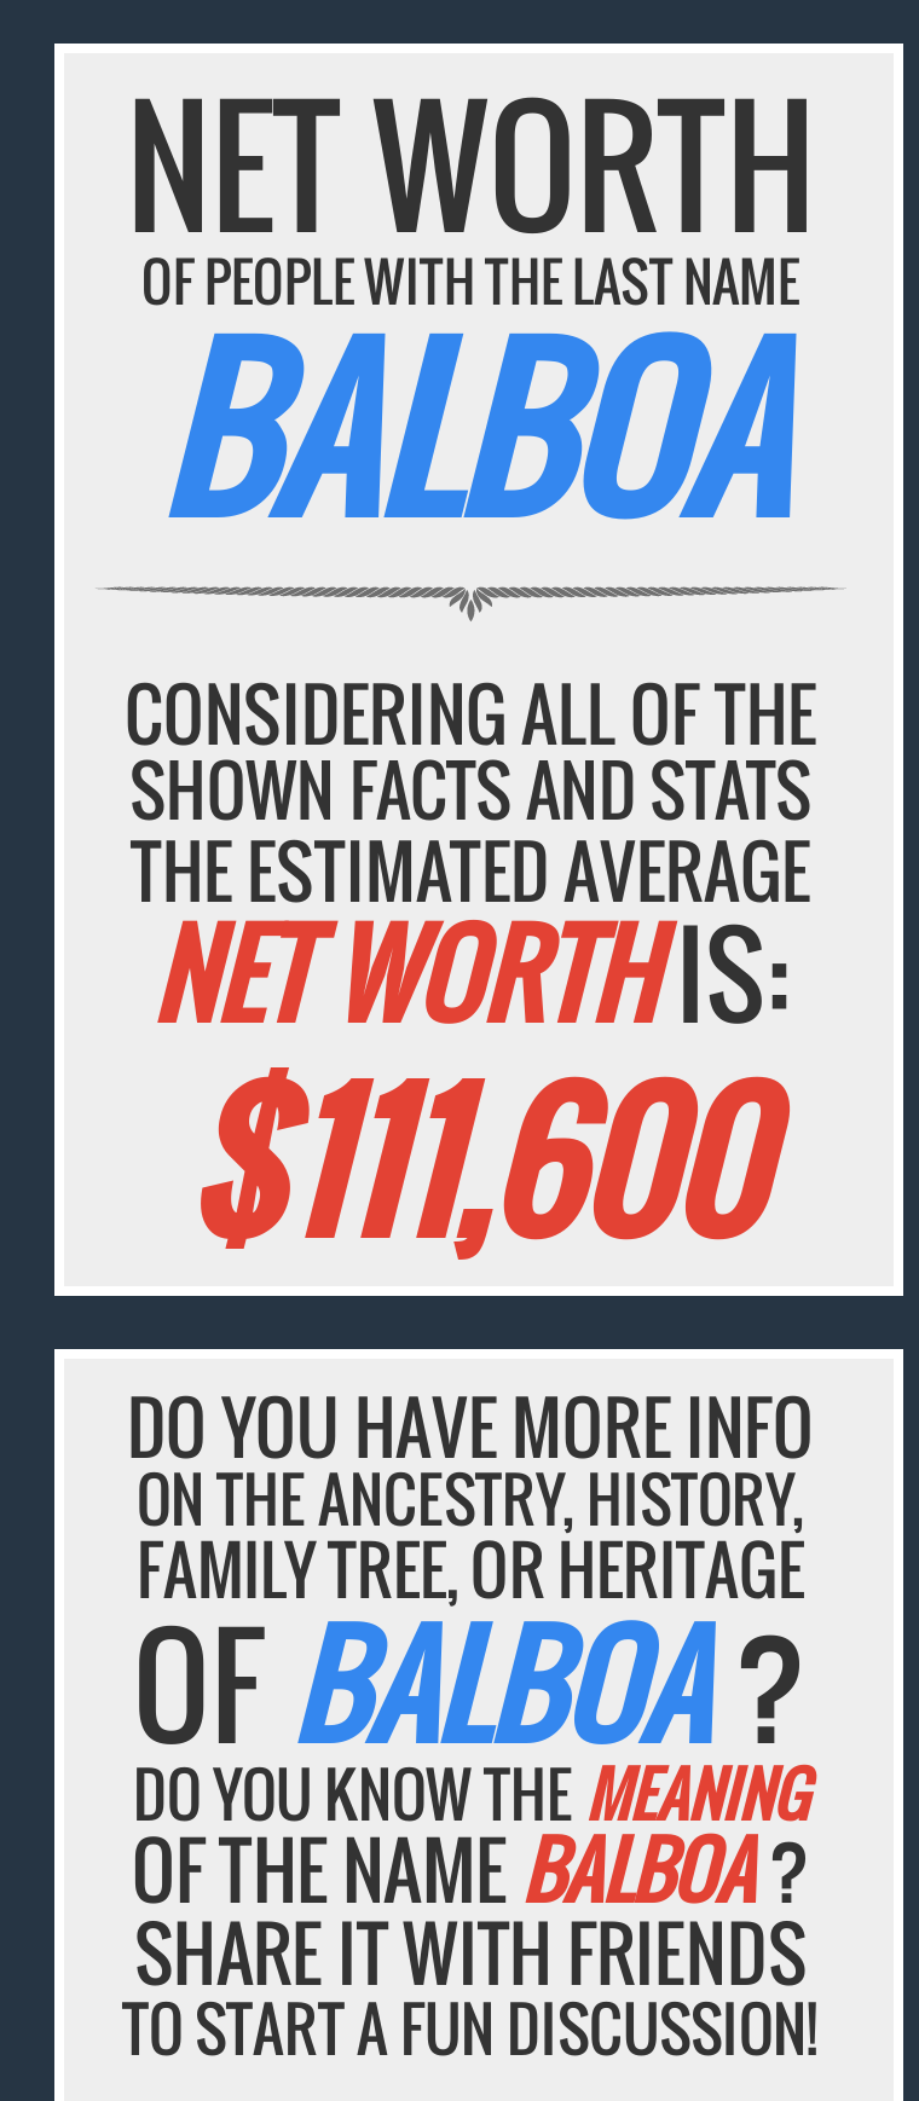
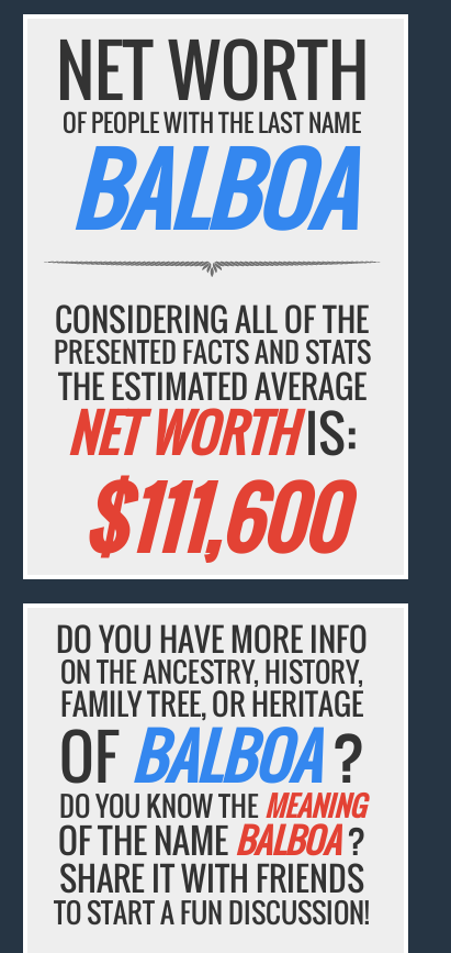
[129,741,811,840] SHOWN FACTS AND STATS -> [53,331,370,372] PRESENTED FACTS AND STATS

